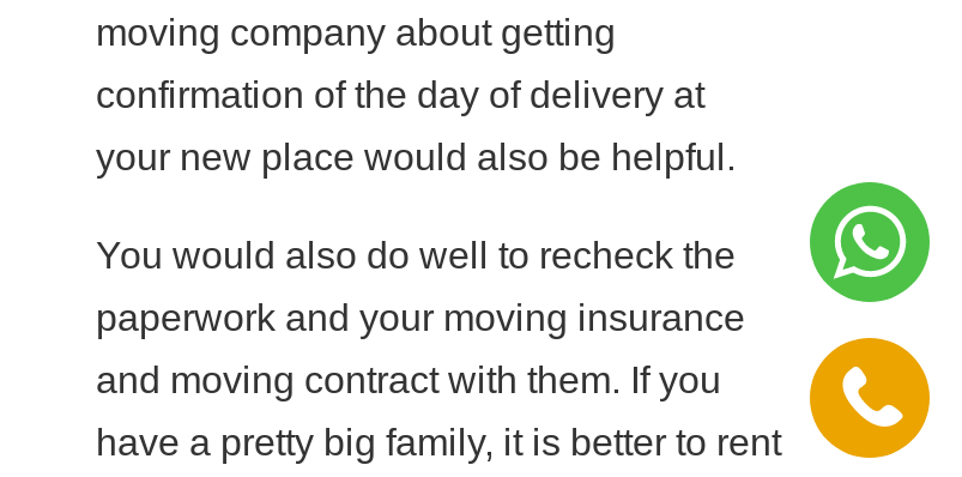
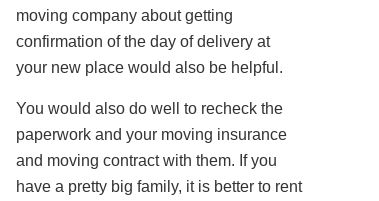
[807,180,932,304] [image] -> none
[807,336,932,460] [image] -> none

